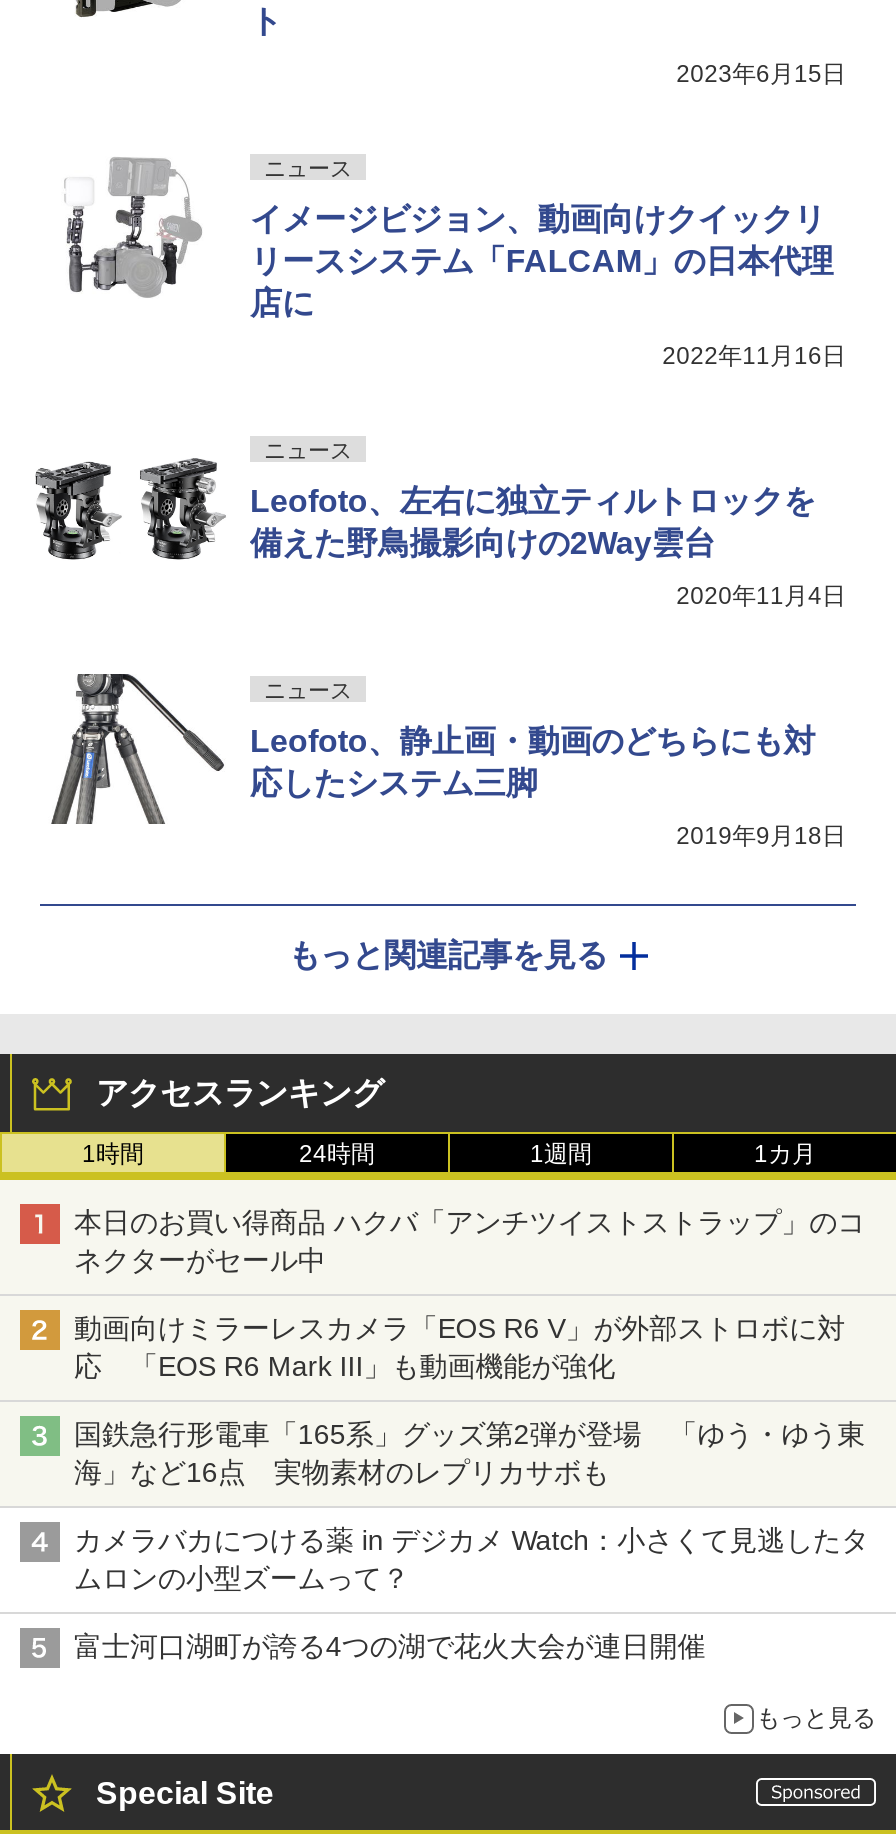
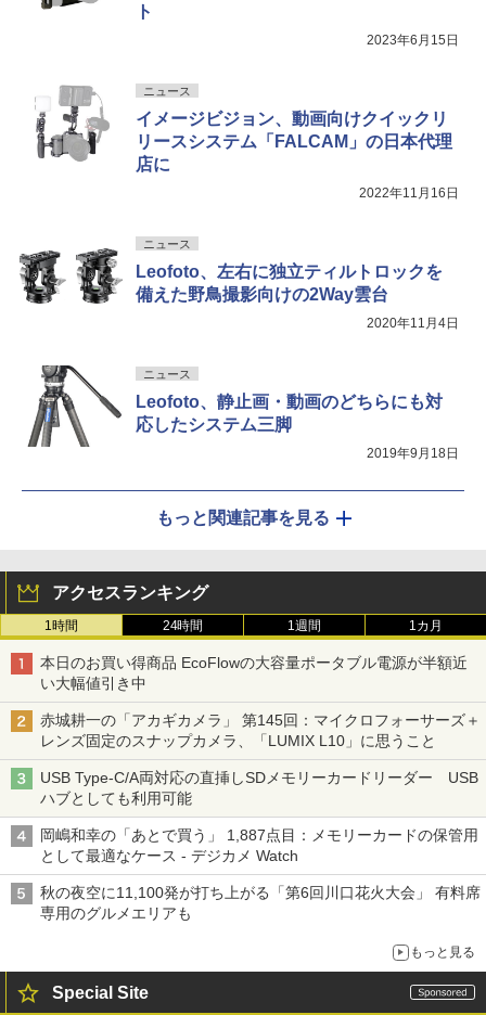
[74,1206,865,1276] 本日のお買い得商品 ハクバ「アンチツイストストラップ」のコ | ネクターがセール中 -> [40,654,467,692] 本日のお買い得商品 EcoFlowの大容量ポータブル電源が半額近 | い大幅値引き中
[74,1312,845,1382] 動画向けミラーレスカメラ「EOS R6 V」が外部ストロボに対 | 応 「EOS R6 Mark III」も動画機能が強化 -> [40,711,480,749] 赤城耕一の「アカギカメラ」 第145回：マイクロフォーサーズ＋ | レンズ固定のスナップカメラ、「LUMIX L10」に思うこと
[74,1418,865,1488] 国鉄急行形電車「165系」グッズ第2弾が登場 「ゆう・ゆう東 | 海」など16点 実物素材のレプリカサボも -> [40,769,478,807] USB Type-C/A両対応の直挿しSDメモリーカードリーダー USB | ハブとしても利用可能
[74,1524,869,1594] カメラバカにつける薬 in デジカメ Watch：小さくて見逃したタ | ムロンの小型ズームって？ -> [40,826,478,864] 岡嶋和幸の「あとで買う」 1,887点目：メモリーカードの保管用 | として最適なケース - デジカメ Watch
[74,1630,705,1662] 富士河口湖町が誇る4つの湖で花火大会が連日開催 -> [40,884,480,922] 秋の夜空に11,100発が打ち上がる「第6回川口花火大会」 有料席 | 専用のグルメエリアも

